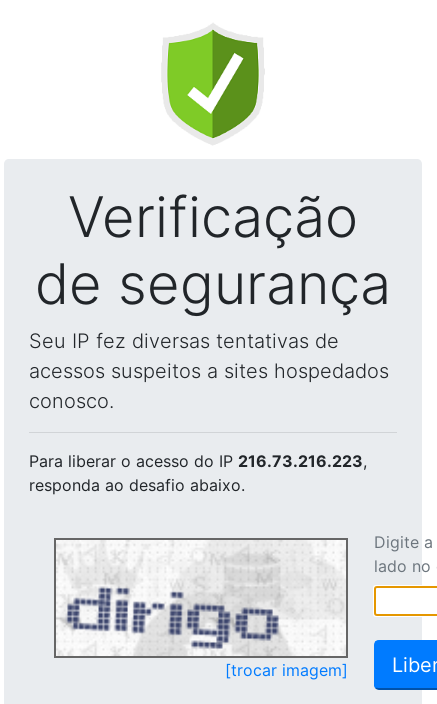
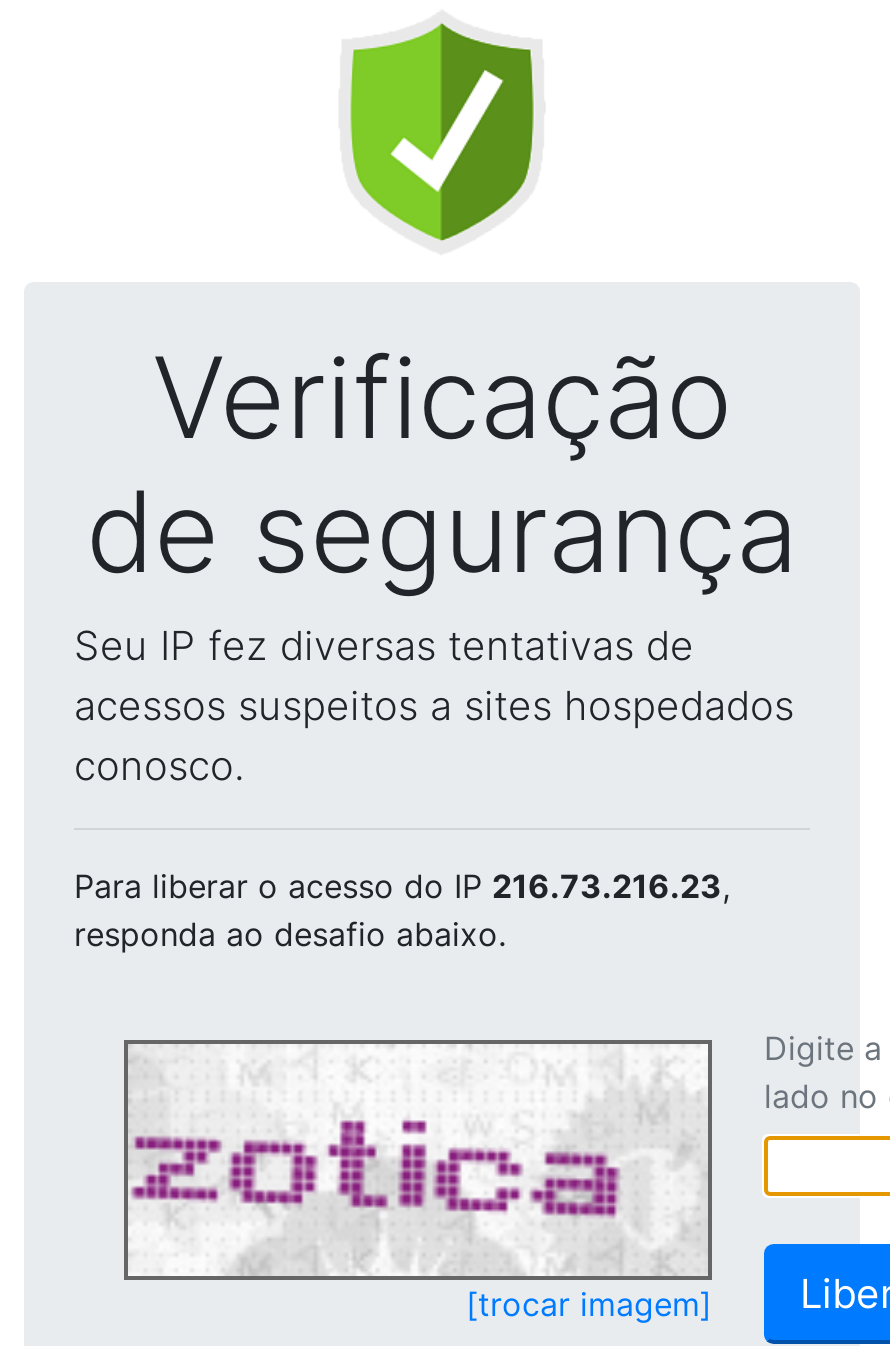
[29,451,367,471] Para liberar o acesso do IP 216.73.216.223, -> [74,866,730,906] Para liberar o acesso do IP 216.73.216.23,
[57,552,344,655] [image] -> [132,1060,702,1272] [image]

